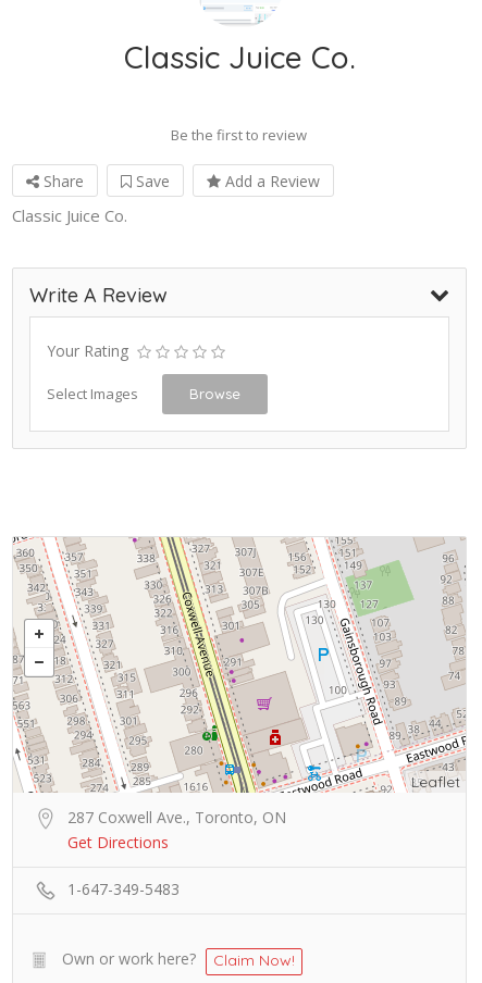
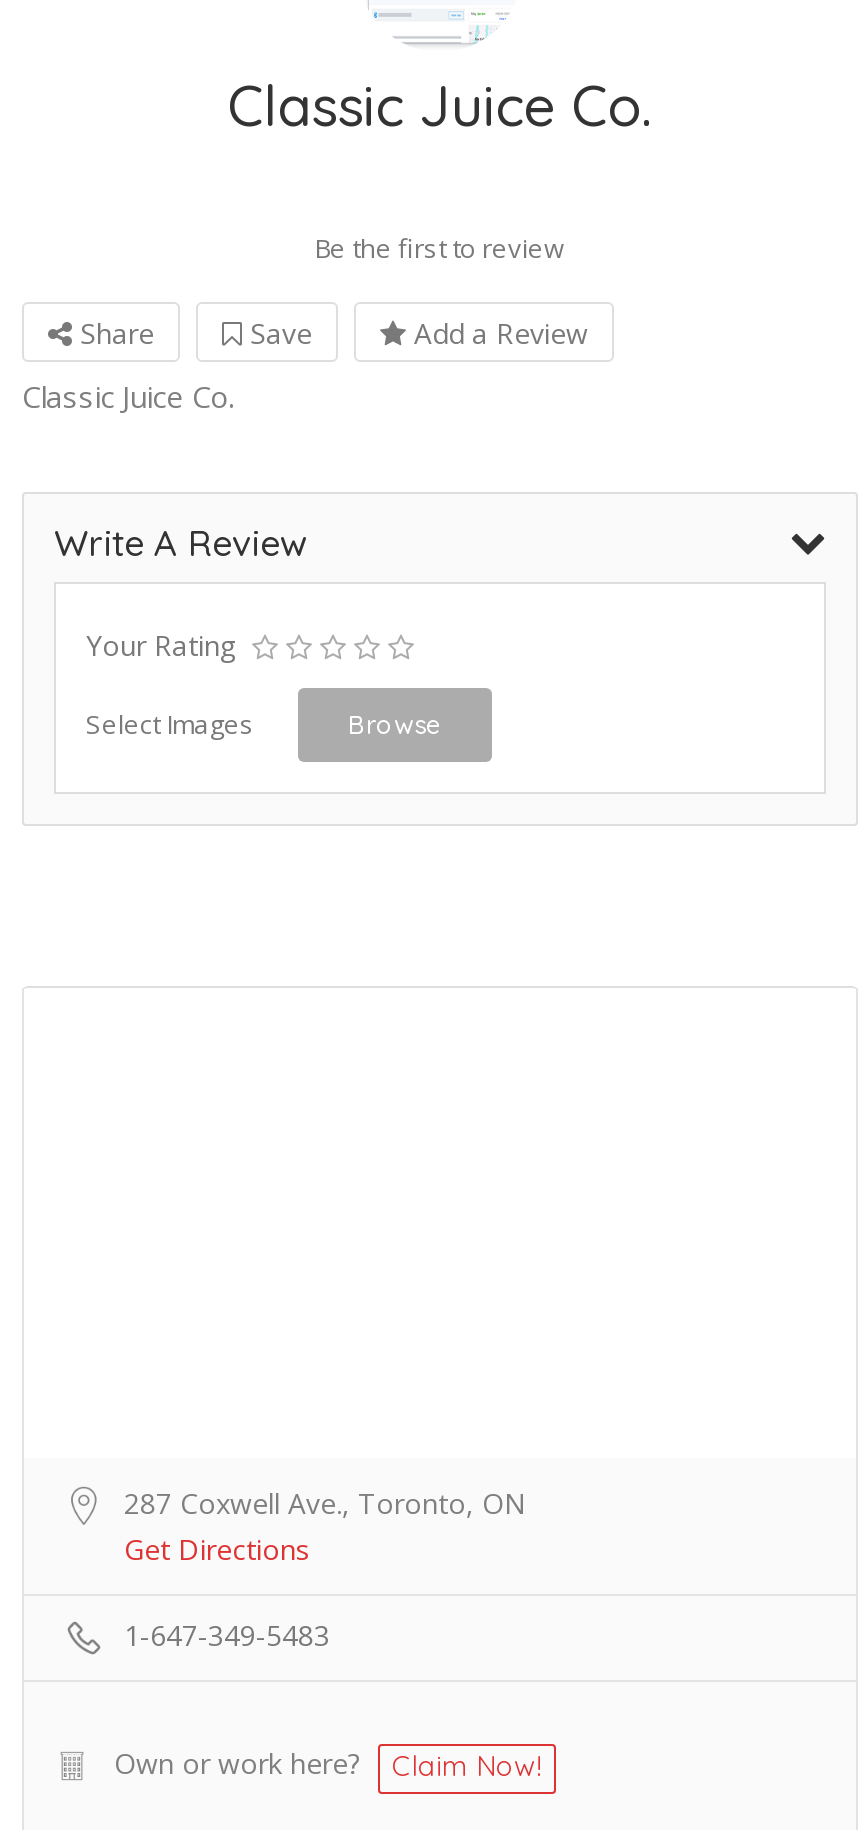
[12,536,467,794] [image] | Leaflet -> none

